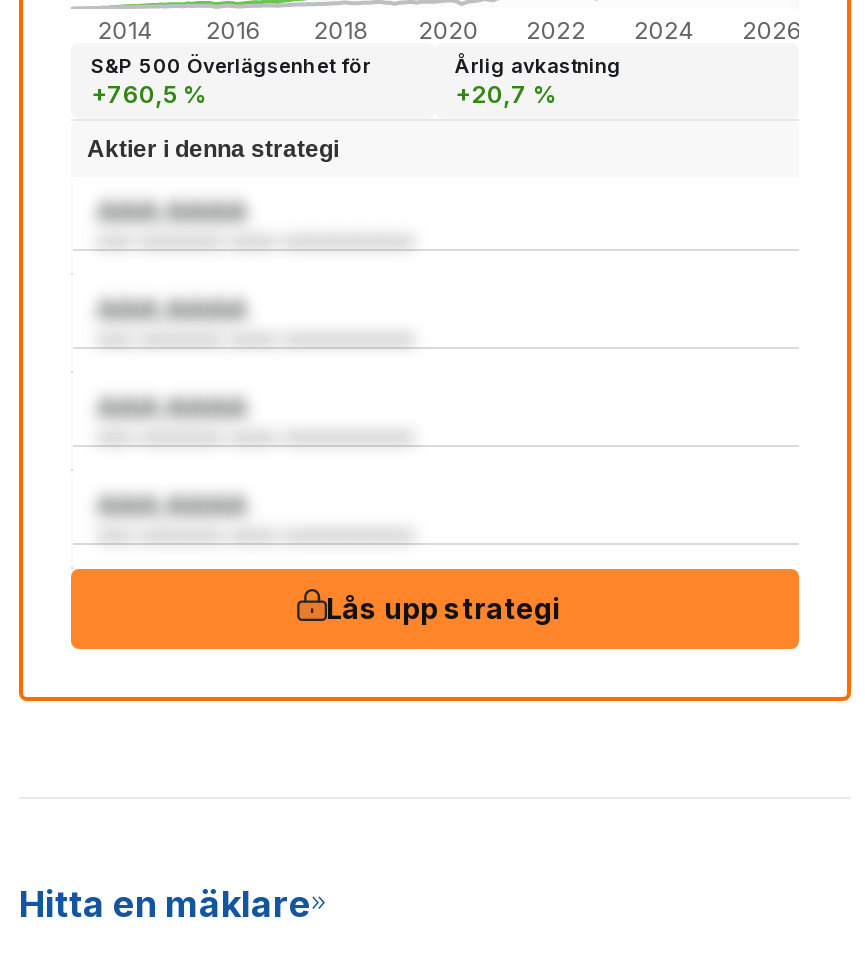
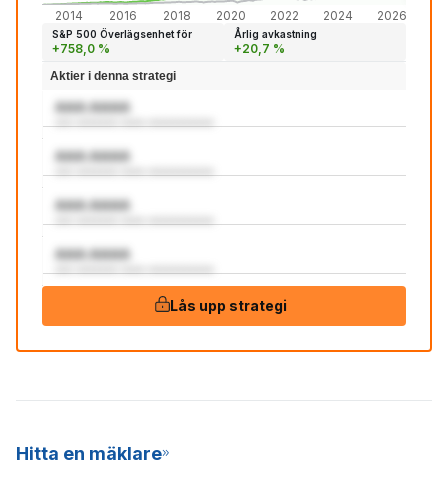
[91,79,207,109] +760,5 % -> [52,41,110,56] +758,0 %

